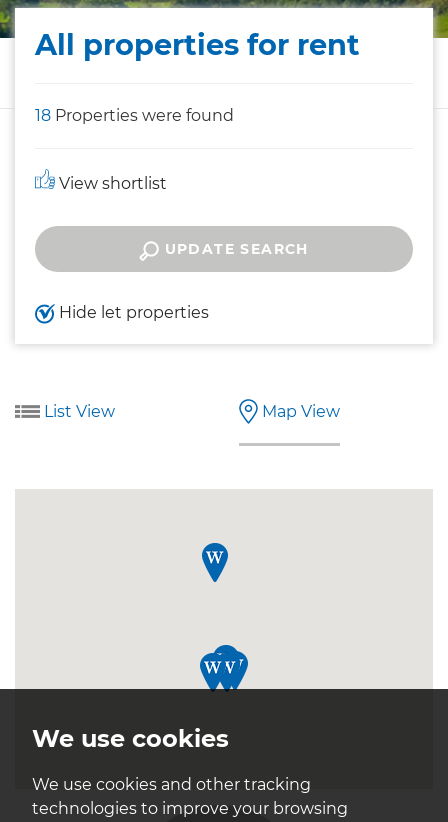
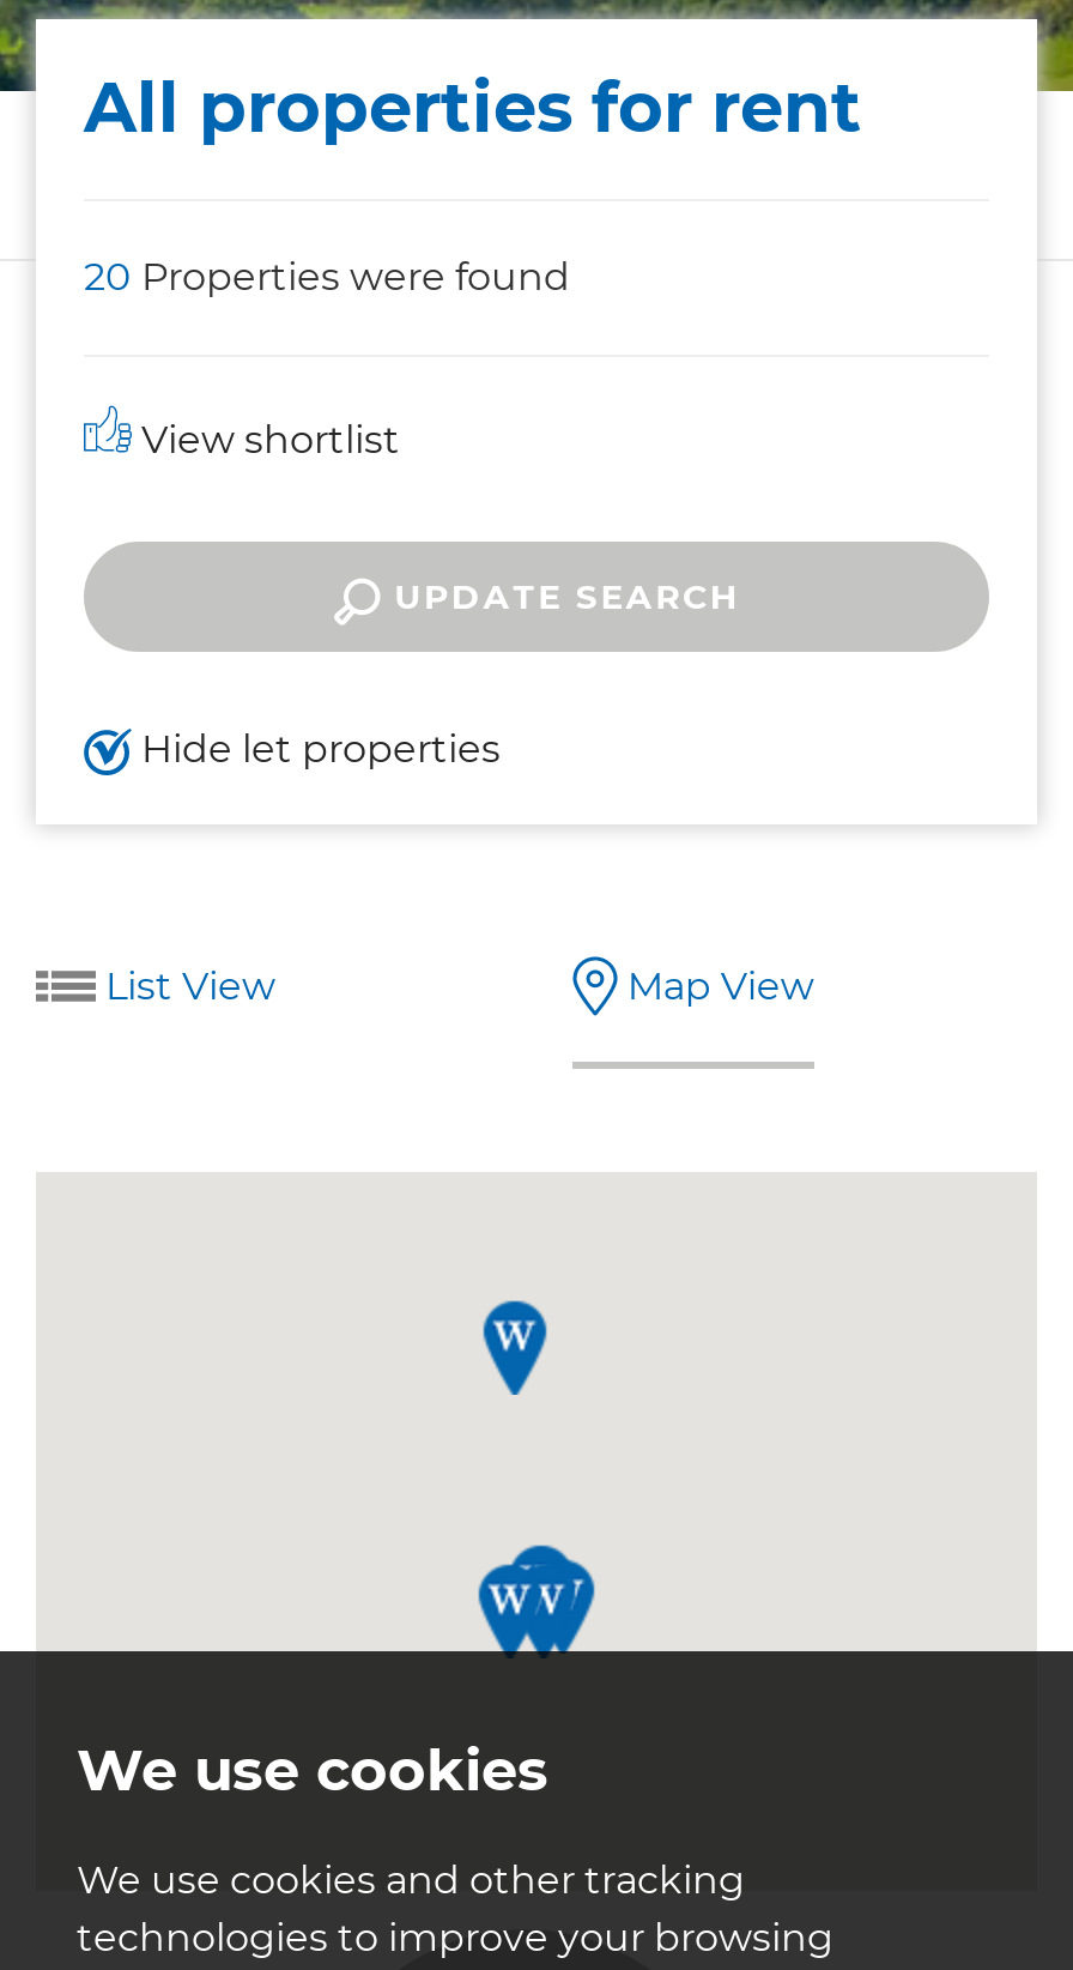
[35,106,234,125] 18 Properties were found -> [84,255,570,301] 20 Properties were found

